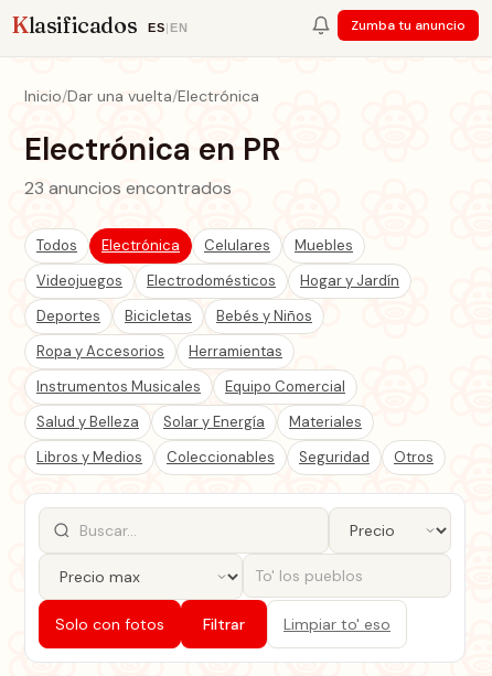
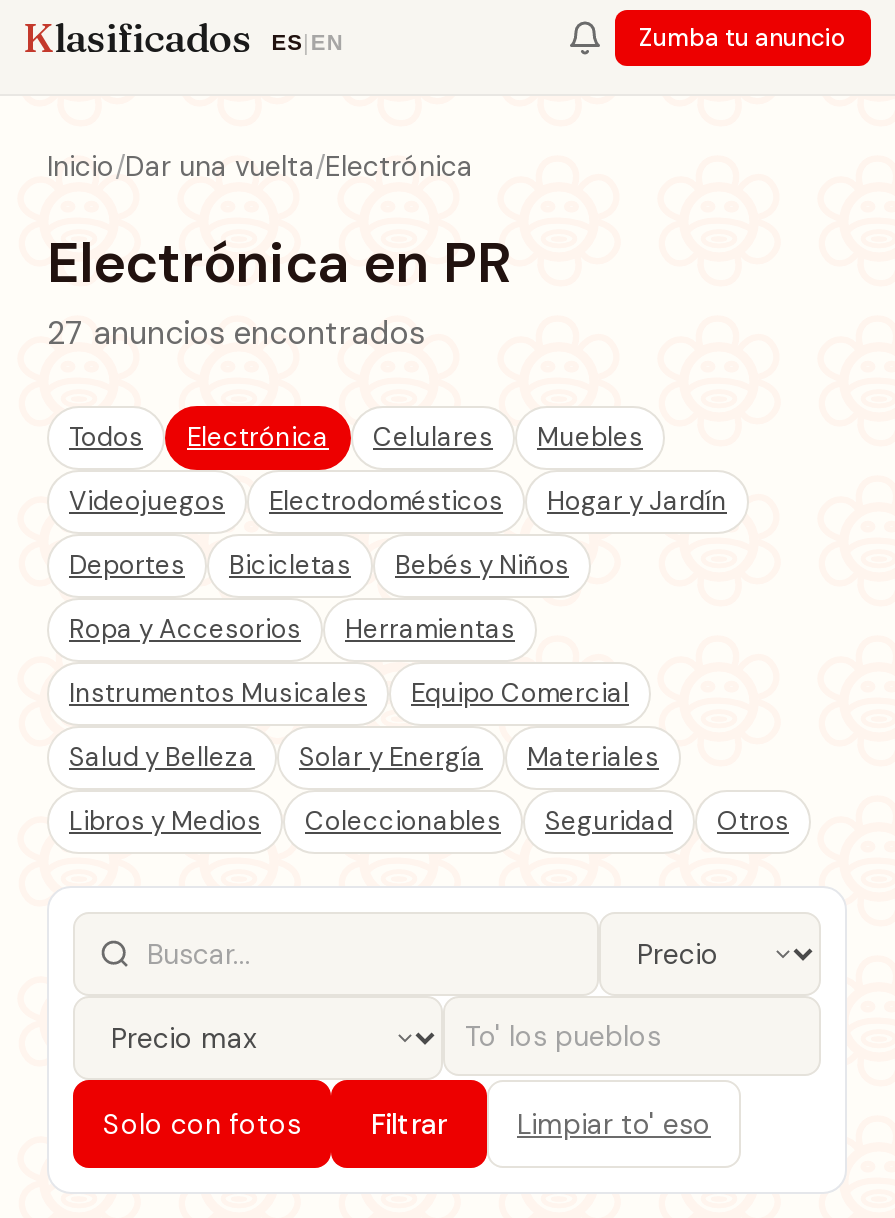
[24,176,232,200] 23 anuncios encontrados -> [47,312,425,354] 27 anuncios encontrados

